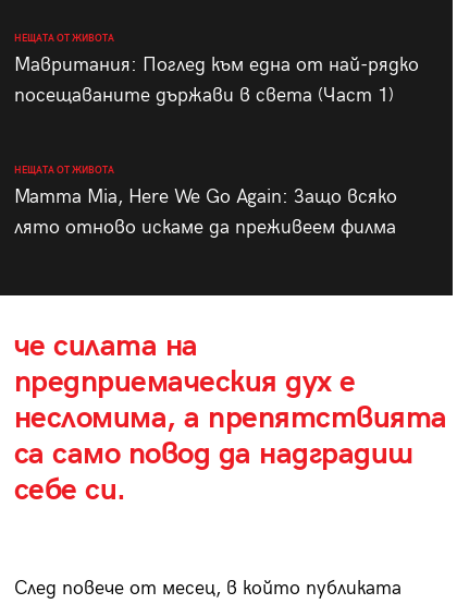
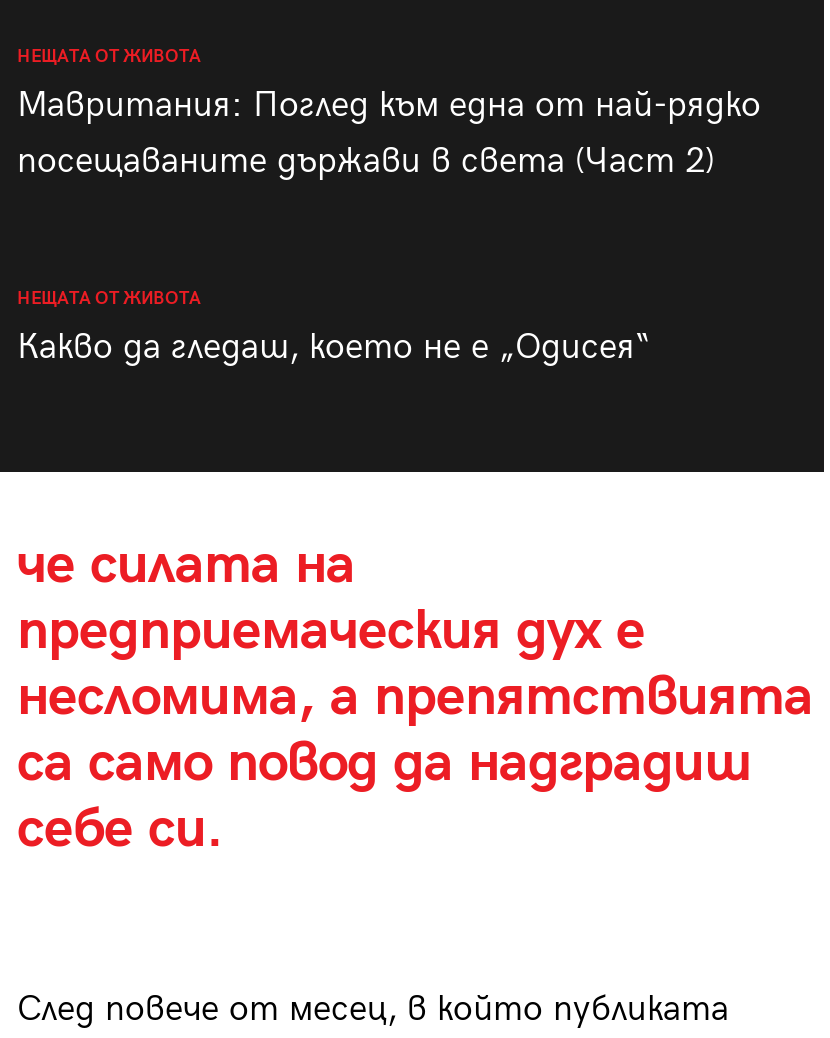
[14,84,393,107] посещаваните държави в света (Част 1) -> [17,140,715,182] посещаваните държави в света (Част 2)
[14,186,397,239] Mamma Mia, Here We Go Again: Защо всяко | лято отново искаме да преживеем филма -> [17,326,651,368] Какво да гледаш, което не е „Одисея“

